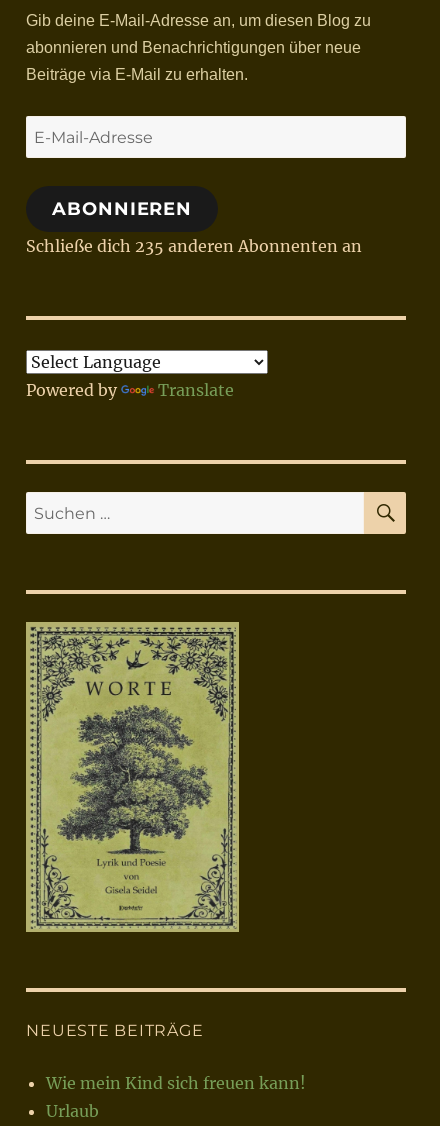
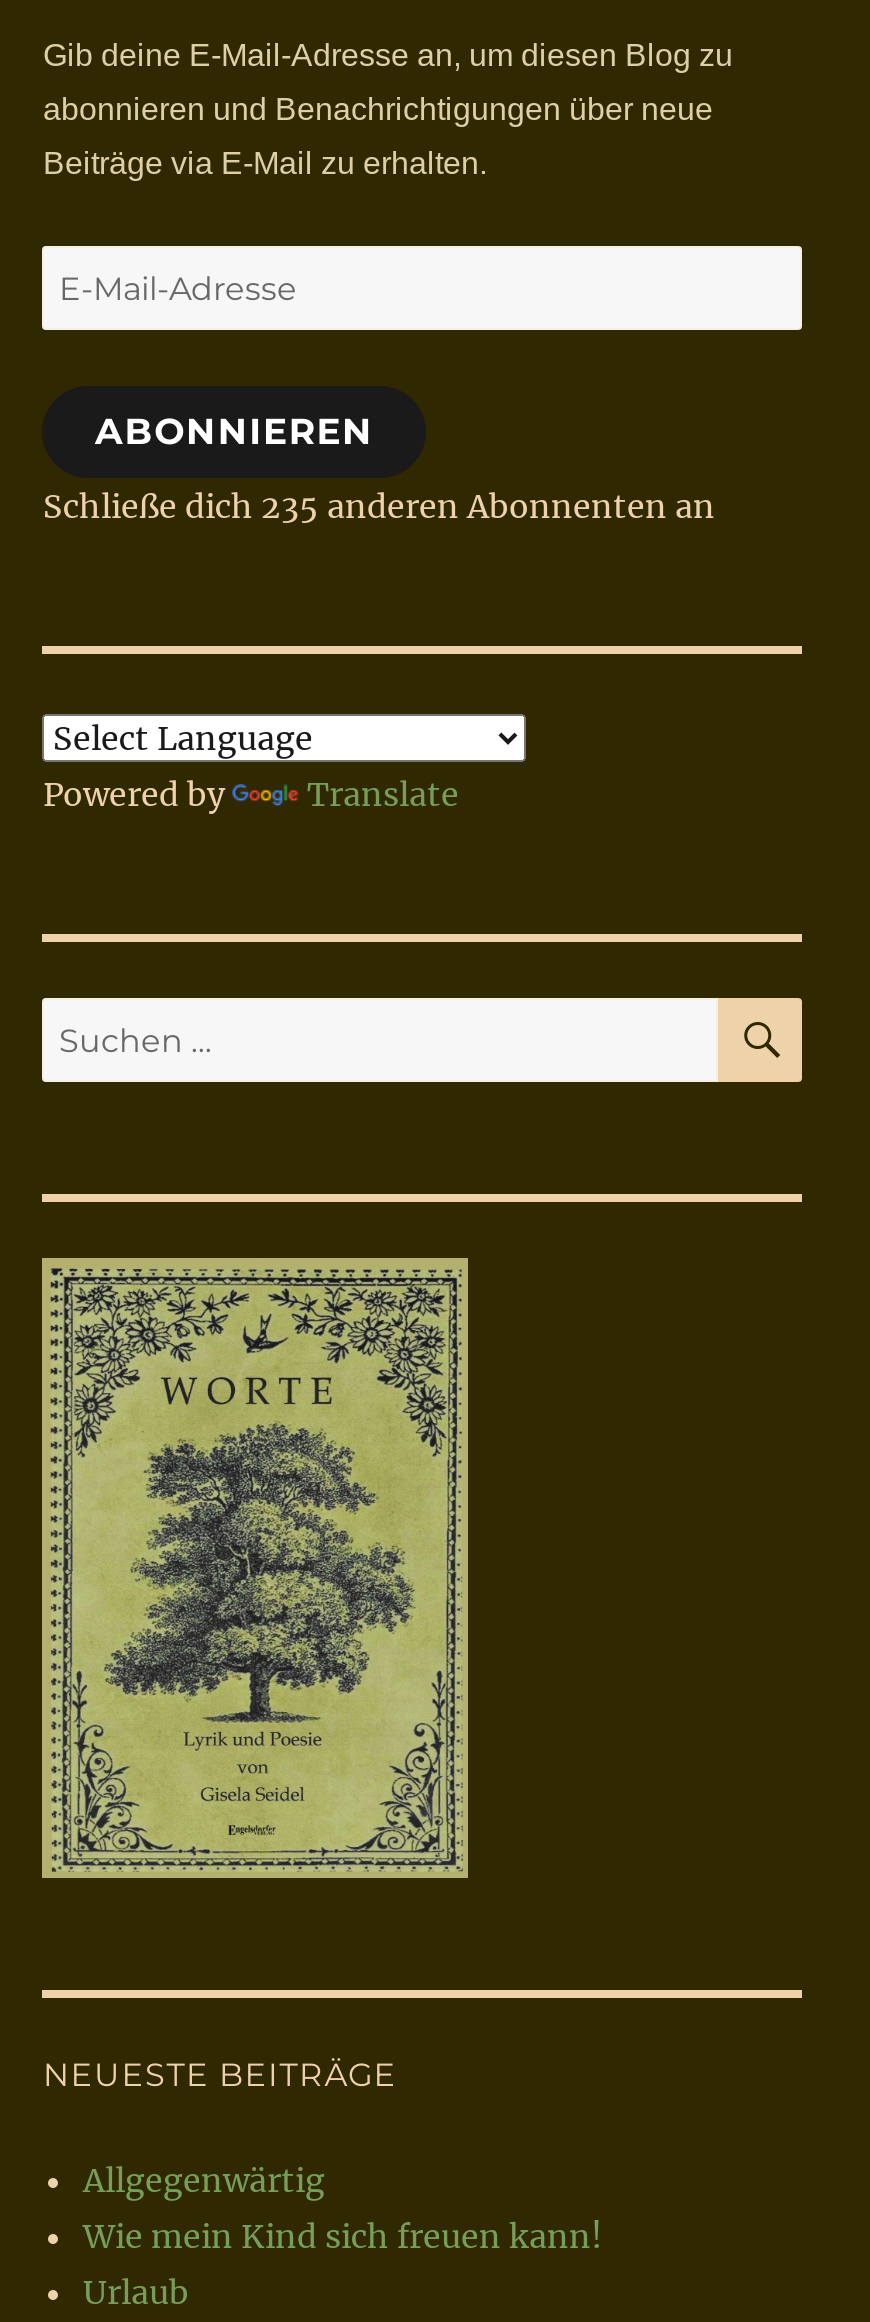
none -> [83,2159,325,2199] Allgegenwärtig

